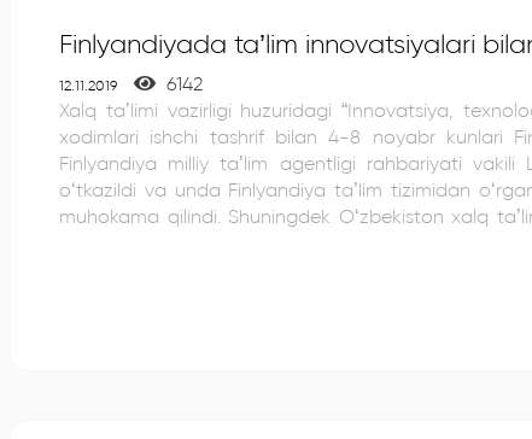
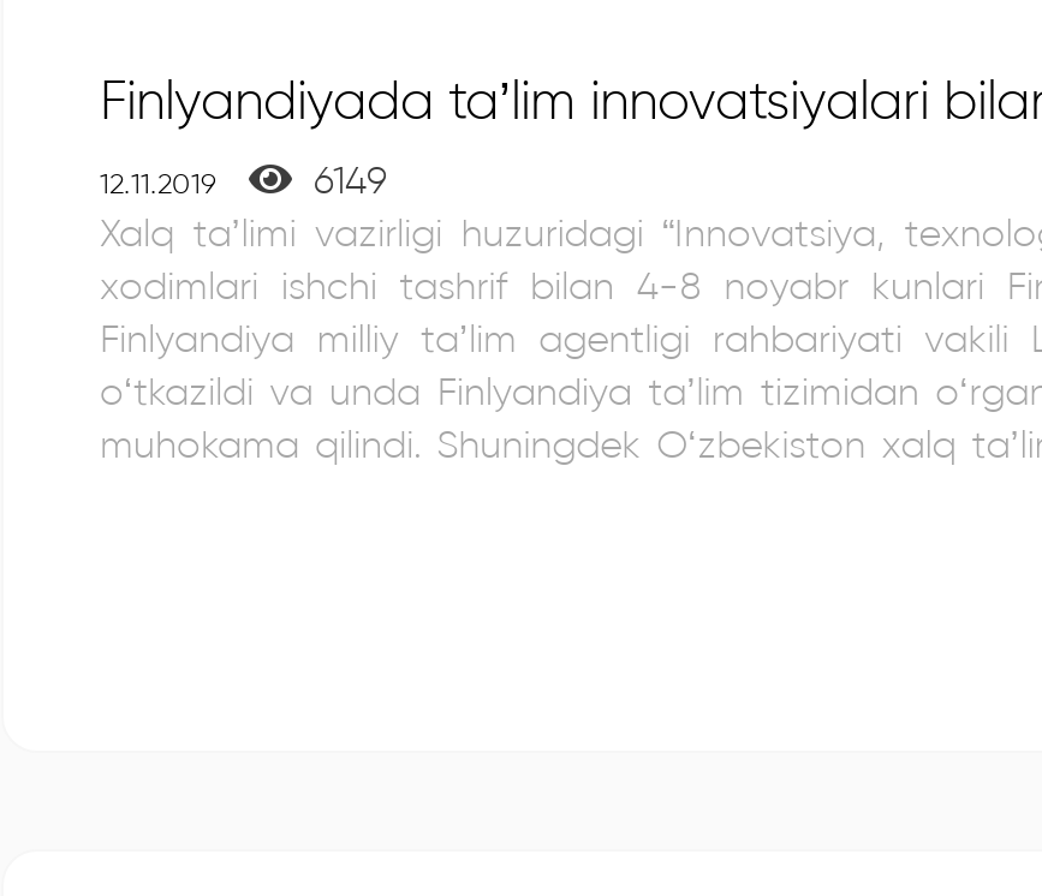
[162,72,203,95] 6142 -> [304,157,388,203] 6149

